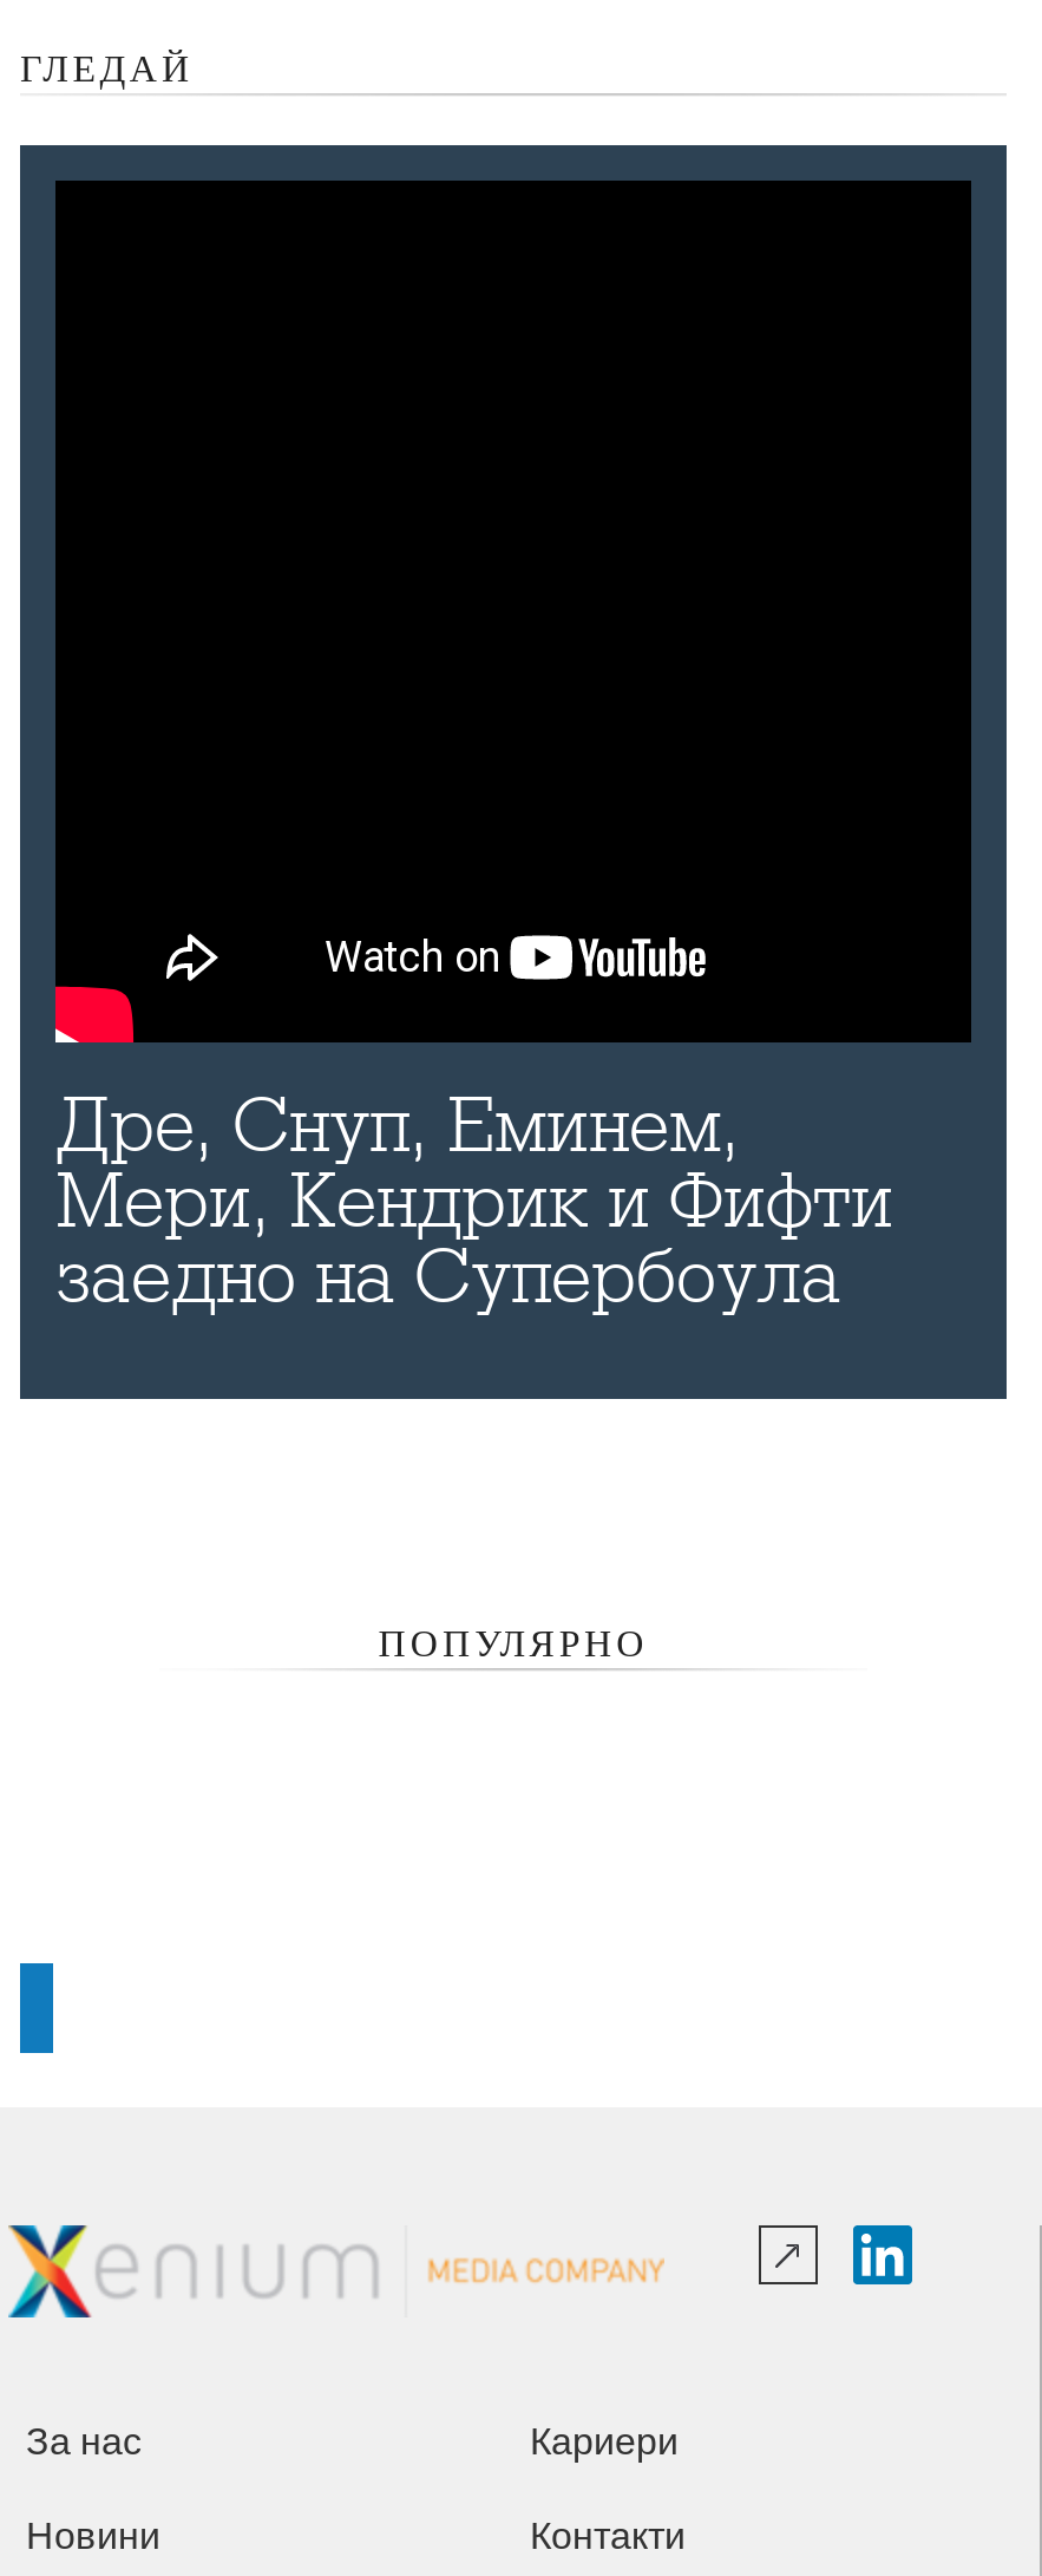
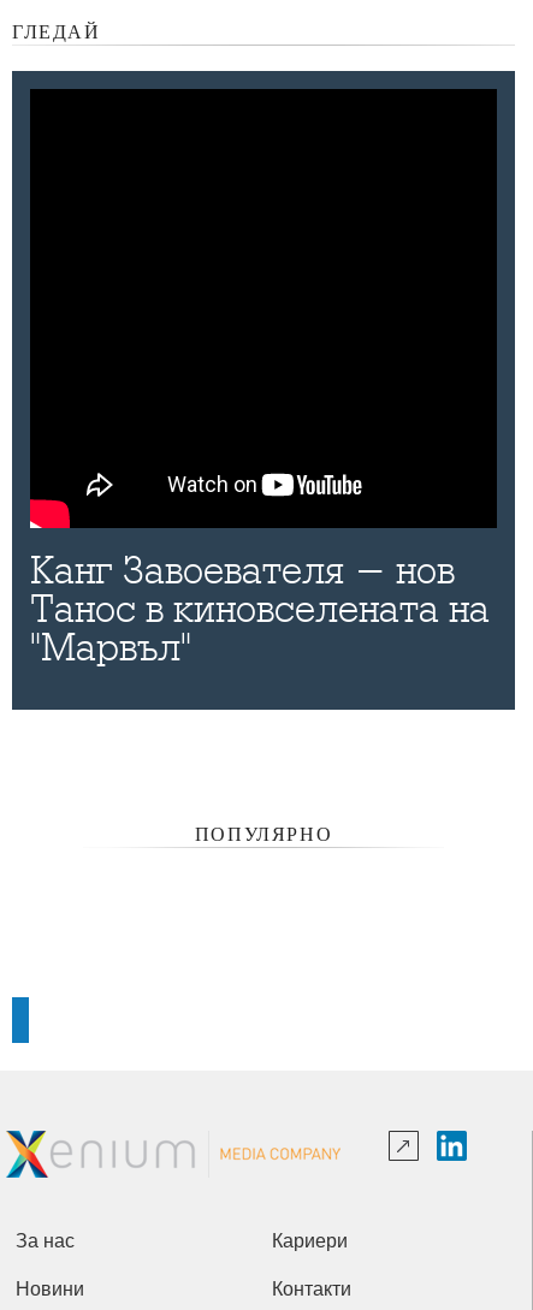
[55,1082,893,1320] Дре, Снуп, Еминем, | Мери, Кендрик и Фифти | заедно на Супербоула -> [30,548,490,670] Канг Завоевателя - нов | Танос в киновселената на | "Марвъл"

